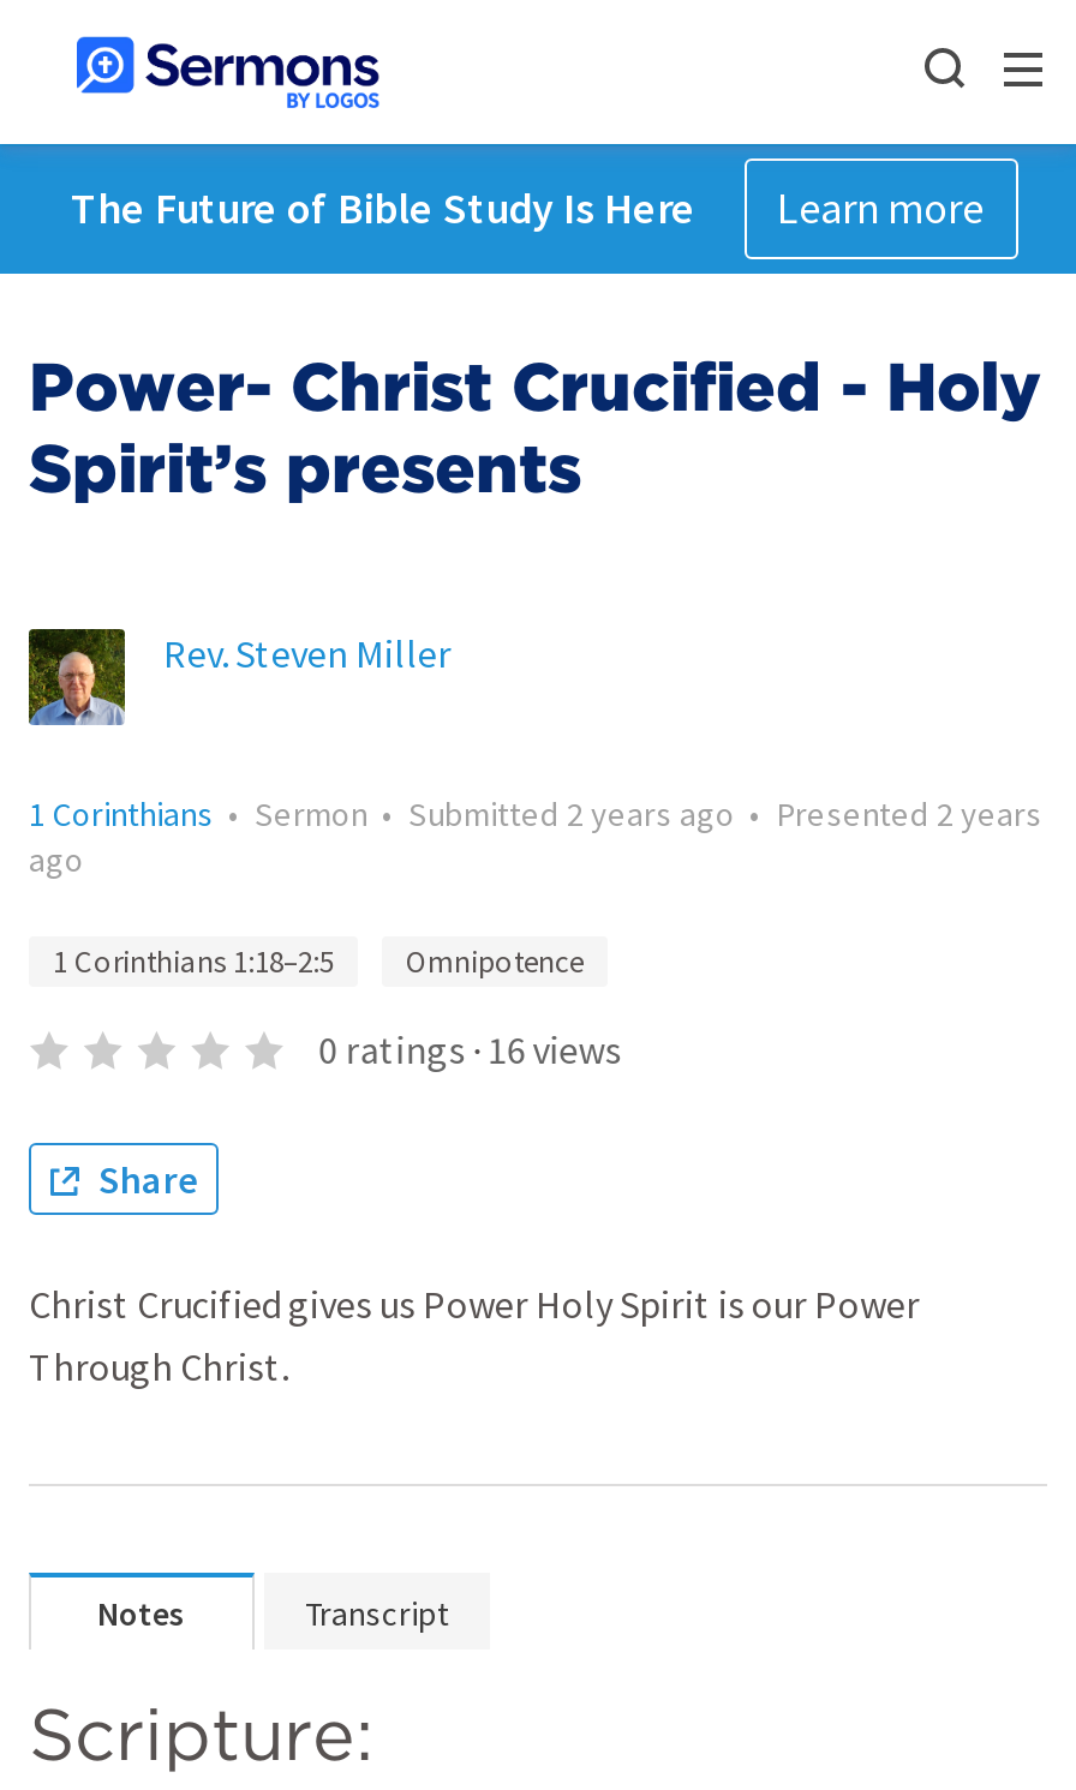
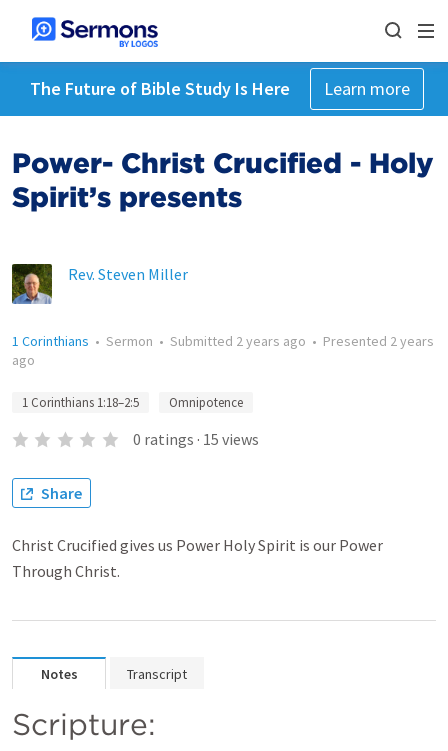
[319,1025,621,1073] 0 ratings · 16 views -> [133,429,259,449] 0 ratings · 15 views

